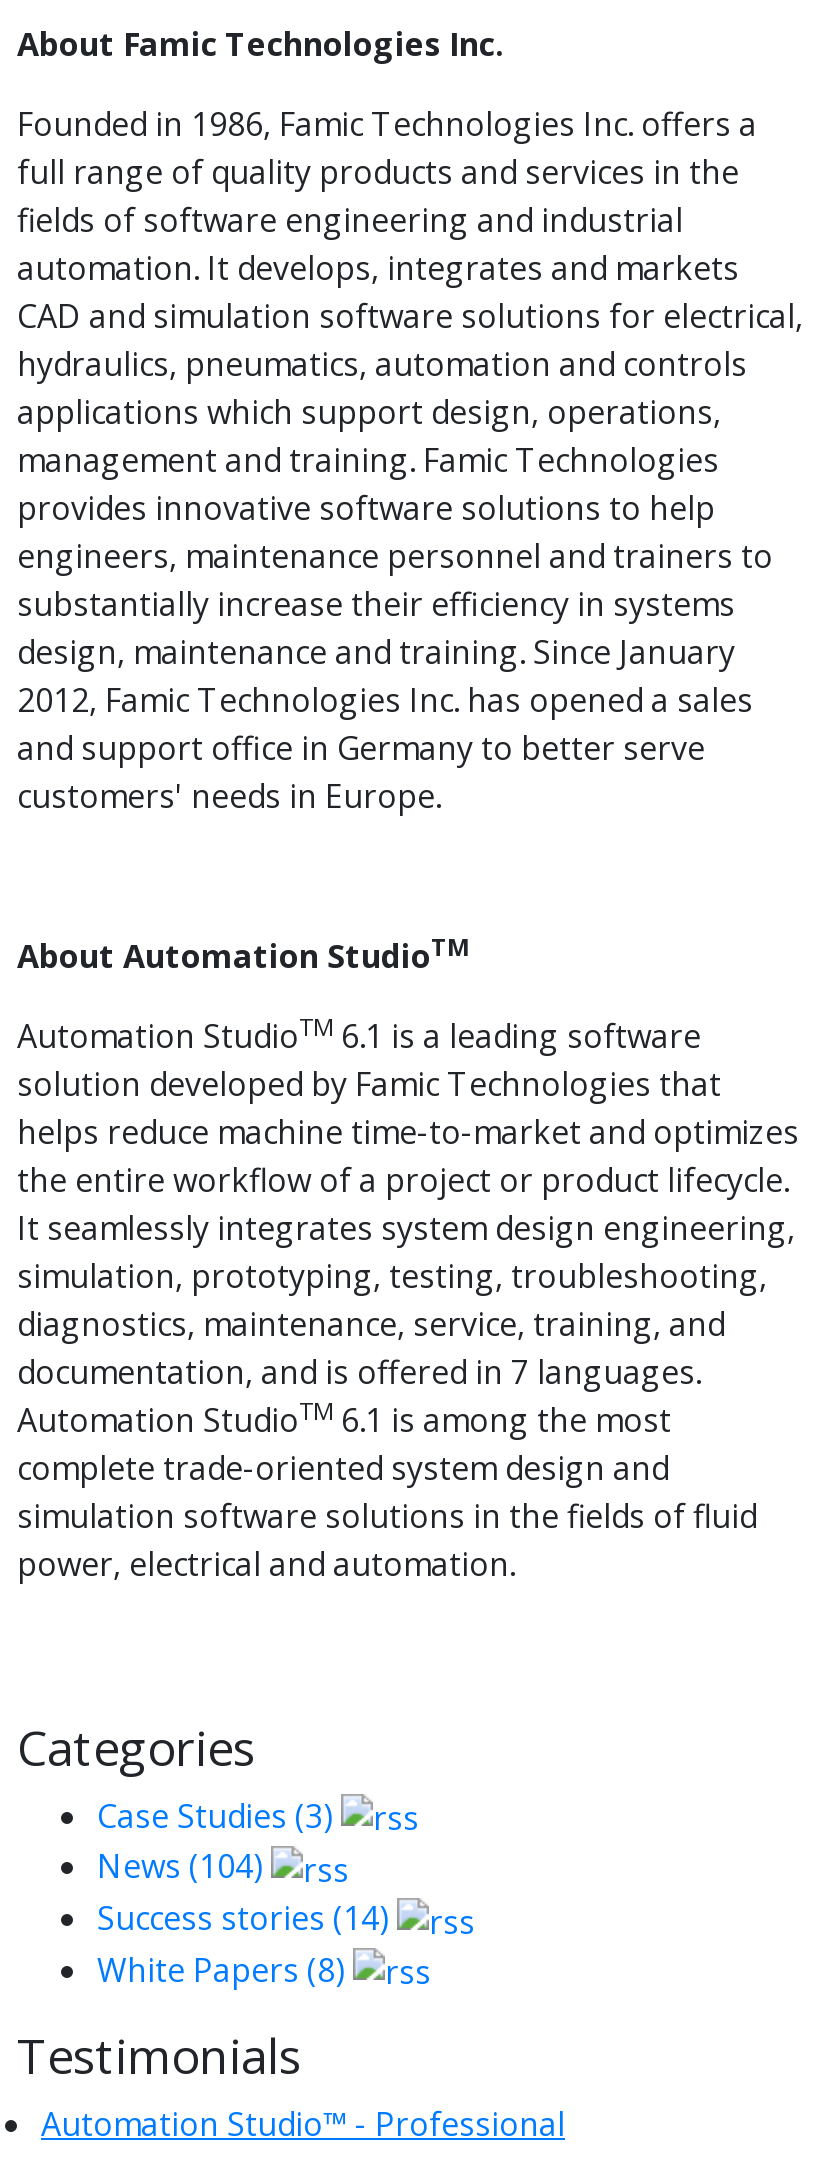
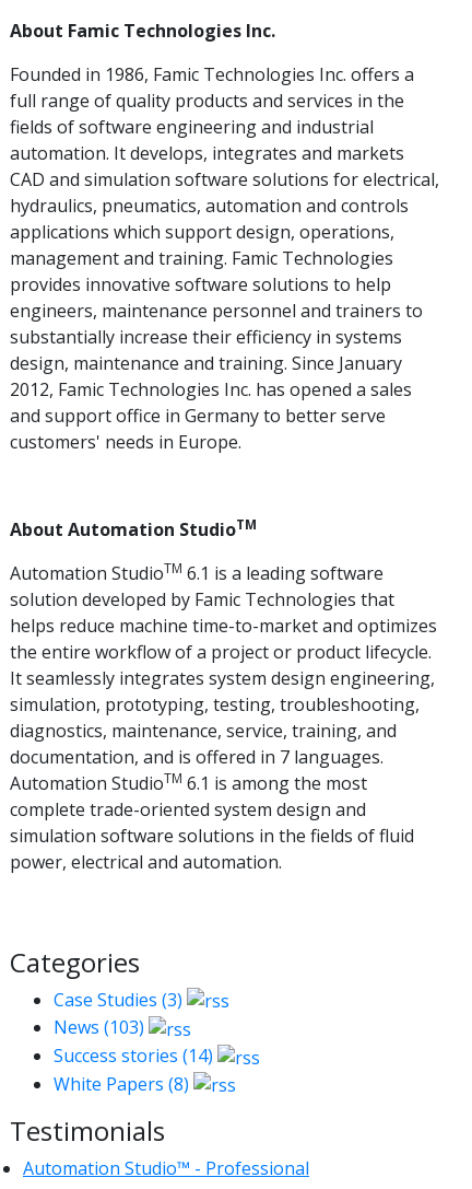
[97,1845,263,1889] News (104) -> [54,1015,144,1039] News (103)

